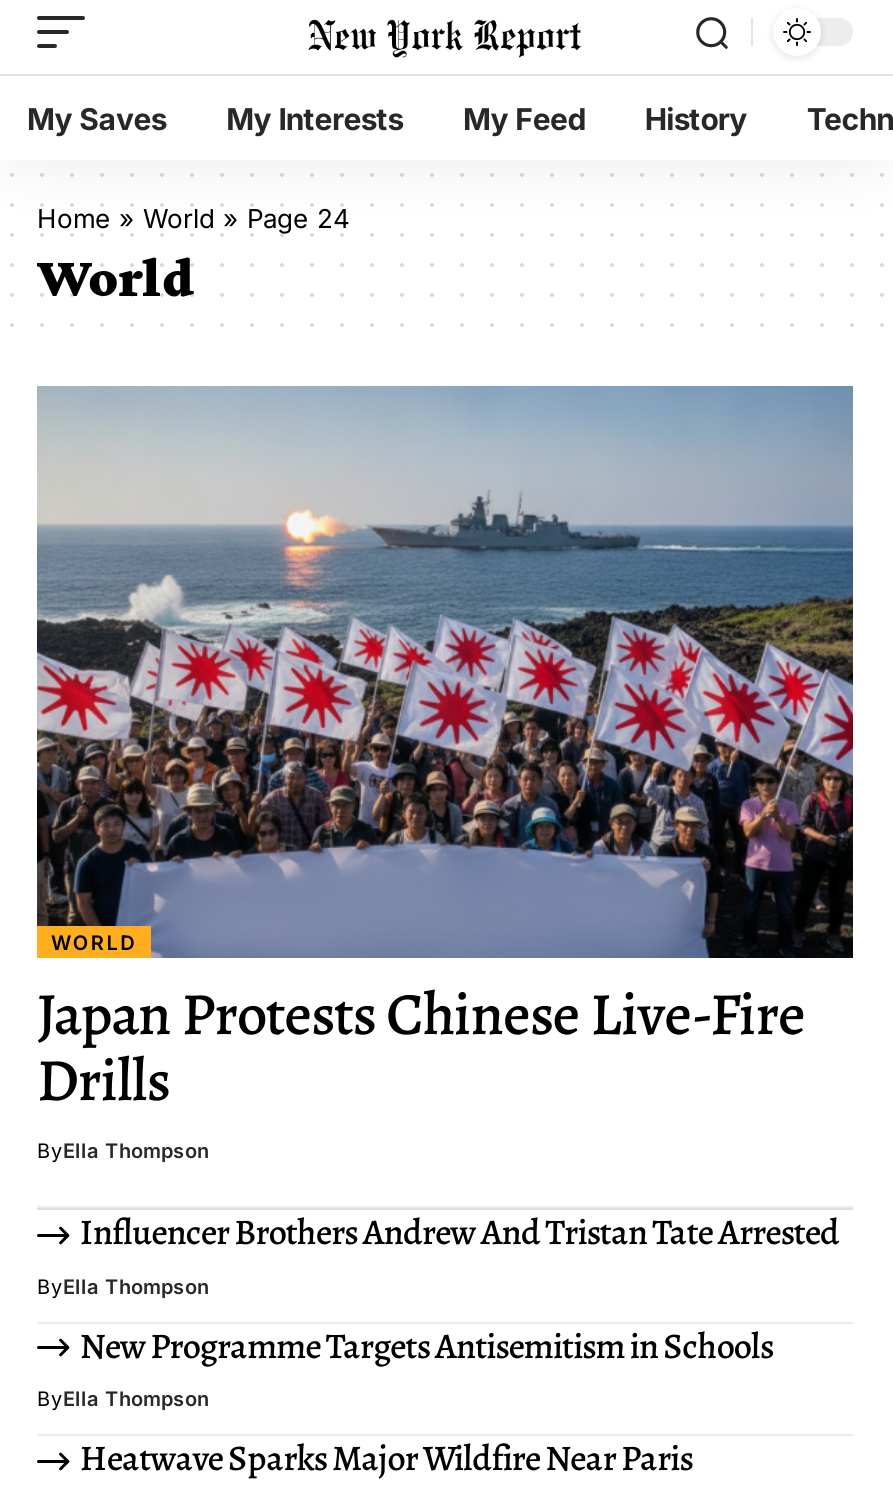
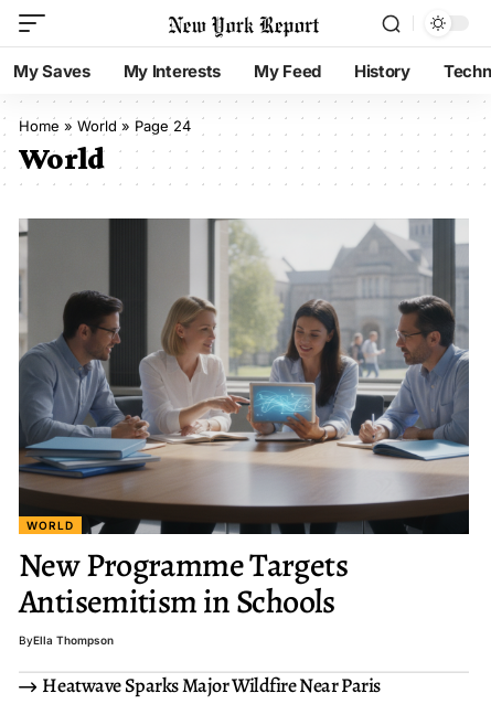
[35,386,855,1369] [image] | Japan Protests Chinese Live-Fire | Drills | ByElla Thompson | Influencer Brothers Andrew And Tristan Tate Arrested | ByElla Thompson | New Programme Targets Antisemitism in Schools -> [19,217,470,623] [image] | New Programme Targets | Antisemitism in Schools

